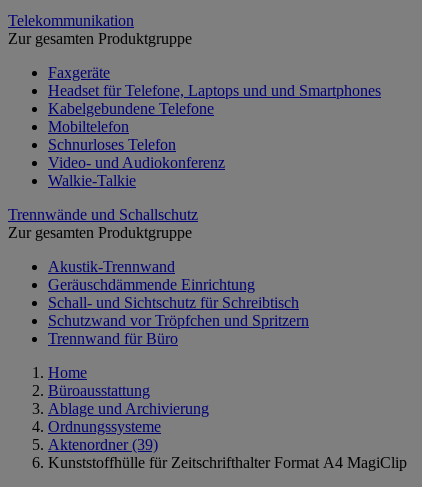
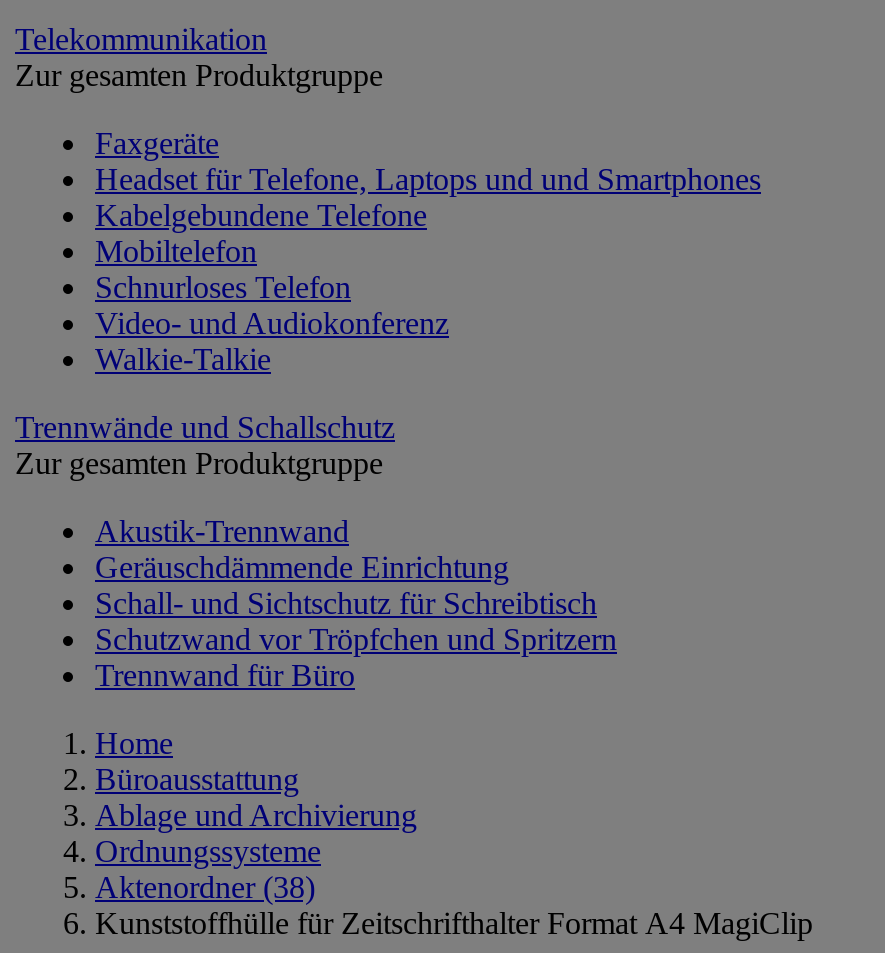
[48,436,158,453] Aktenordner (39) -> [95,870,315,904] Aktenordner (38)

